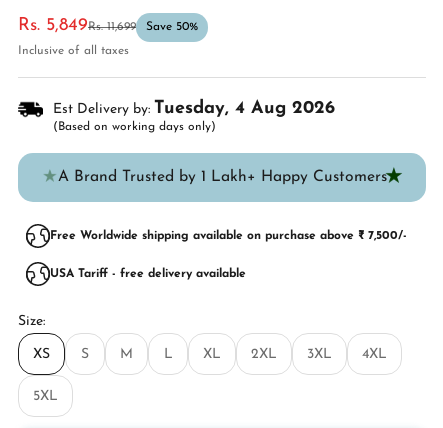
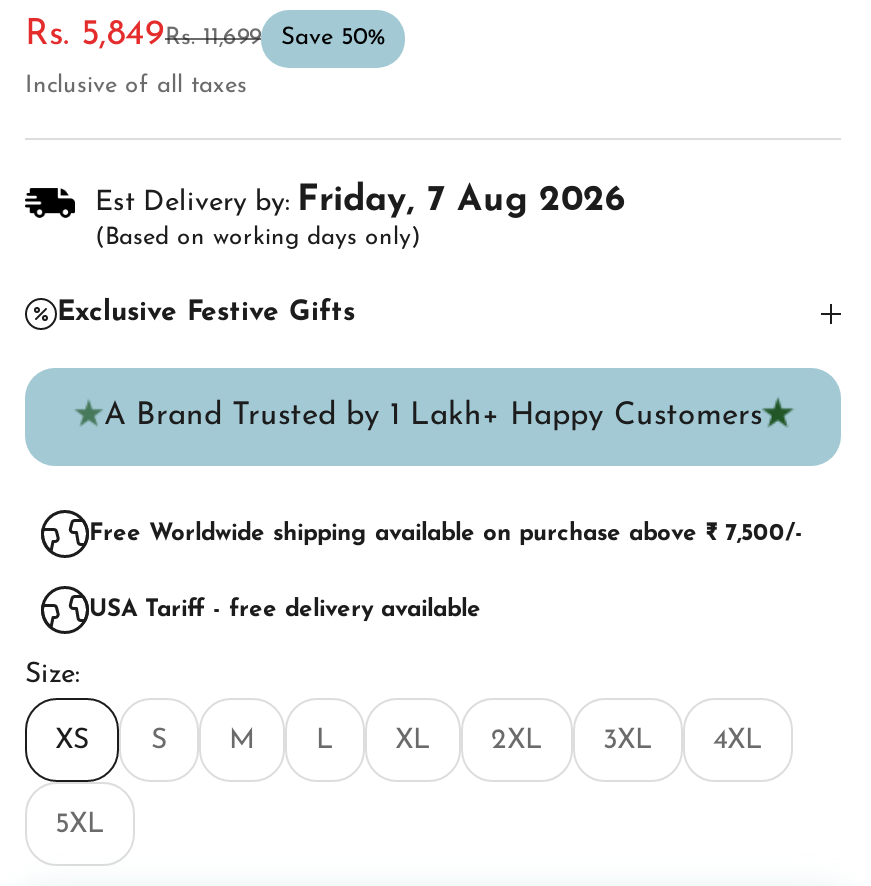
[53,99,335,118] Est Delivery by: Tuesday, 4 Aug 2026 -> [95,183,625,221] Est Delivery by: Friday, 7 Aug 2026
none -> [57,299,355,329] Exclusive Festive Gifts

